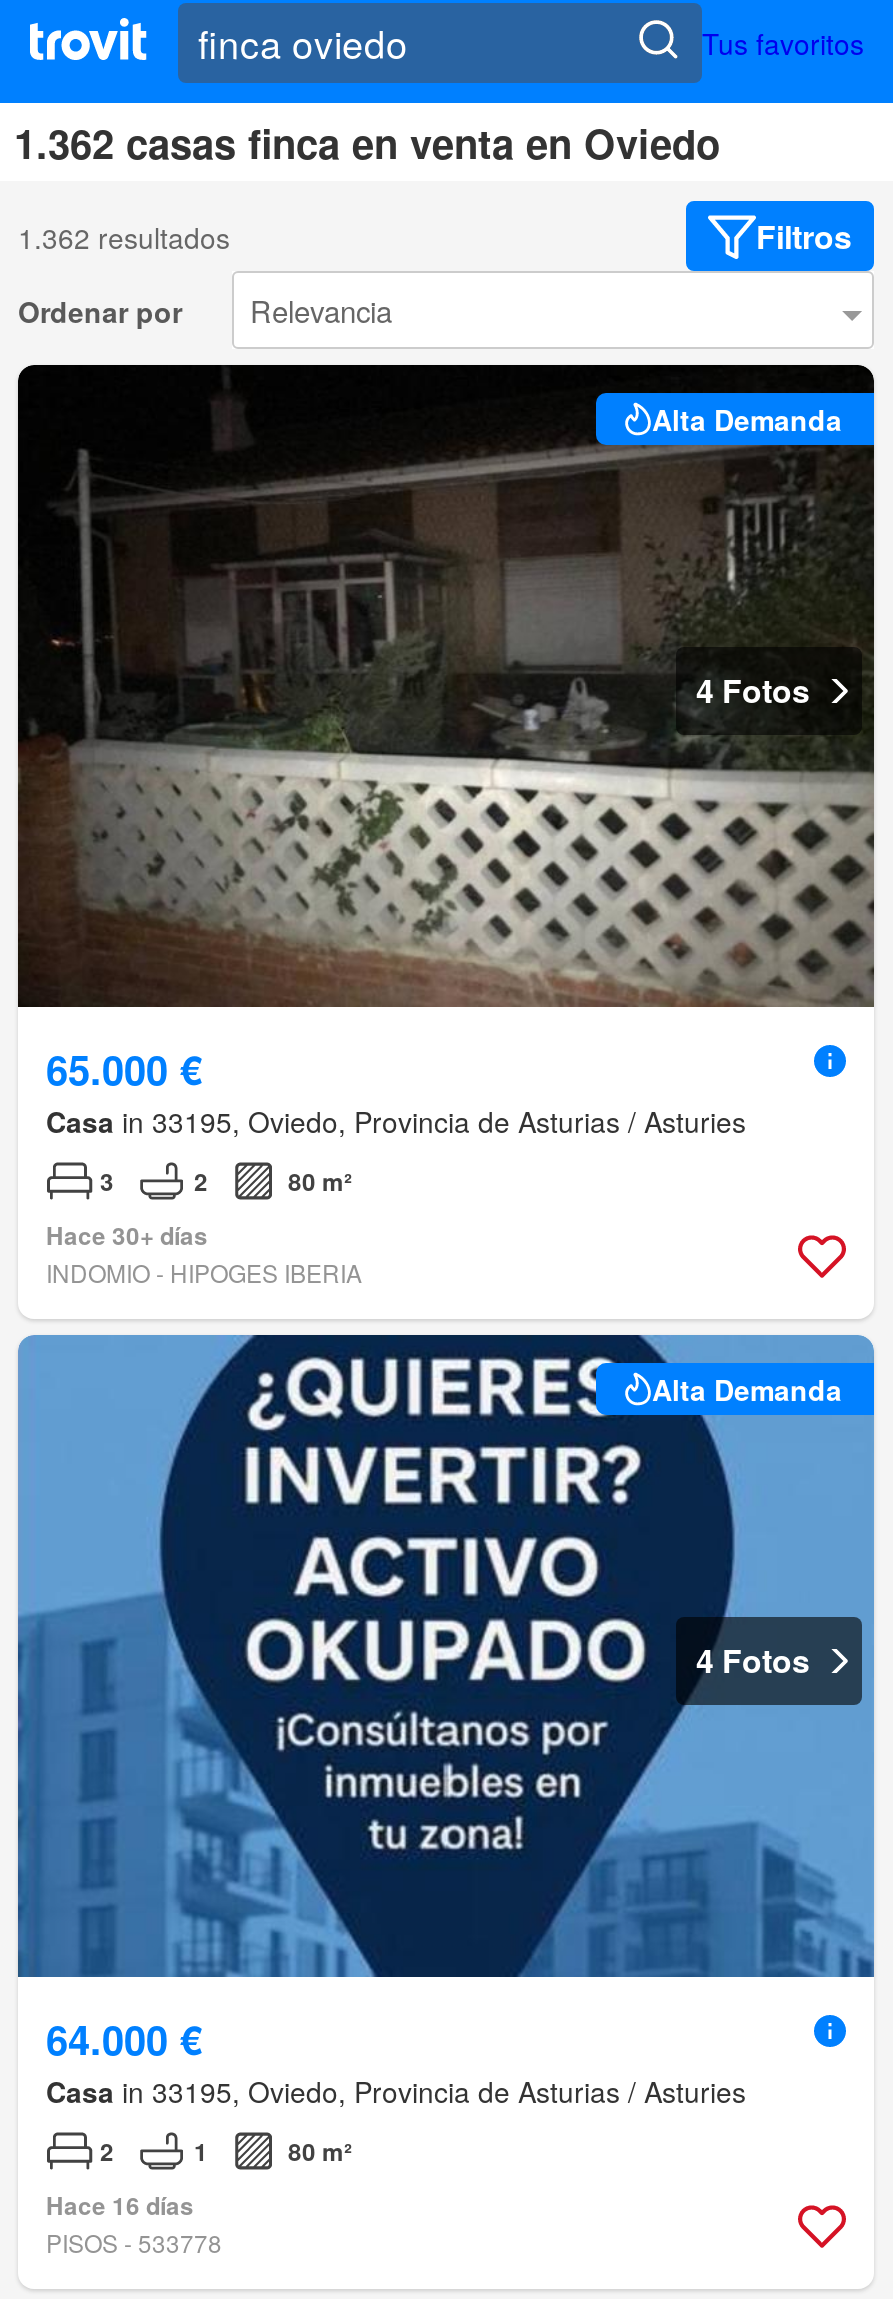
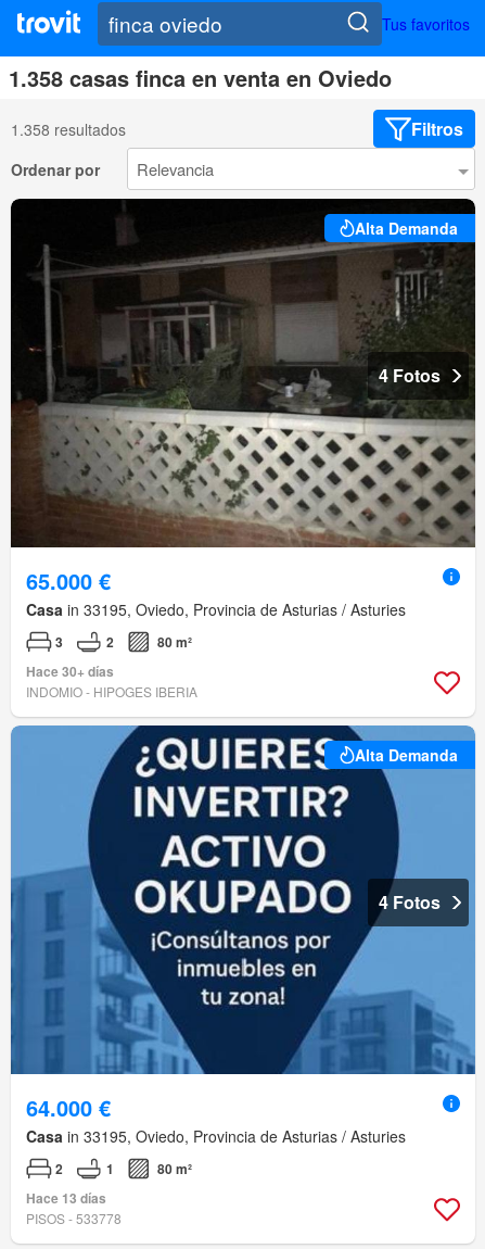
[14,114,720,172] 1.362 casas finca en venta en Oviedo -> [9,62,392,94] 1.358 casas finca en venta en Oviedo
[18,217,230,257] 1.362 resultados -> [11,118,126,140] 1.358 resultados
[46,2188,194,2224] Hace 16 días -> [26,1189,106,1208] Hace 13 días

